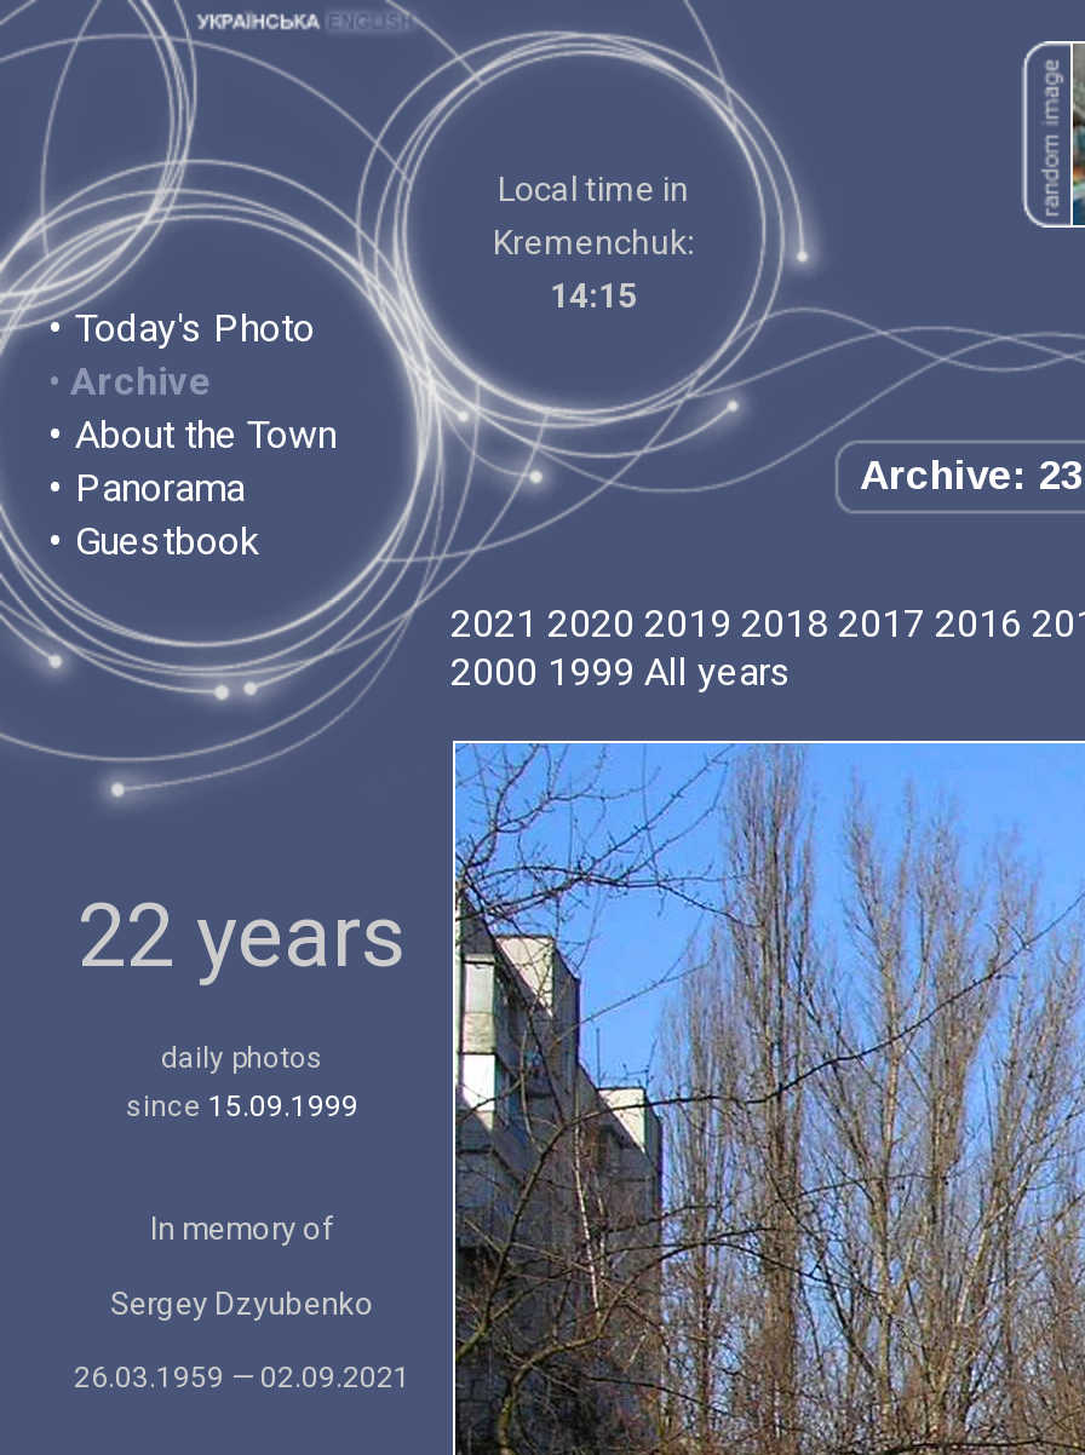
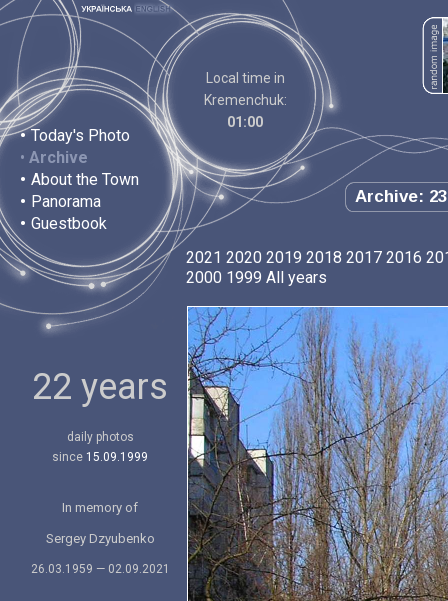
[550,276,637,315] 14:15 -> [227,114,263,130] 01:00

